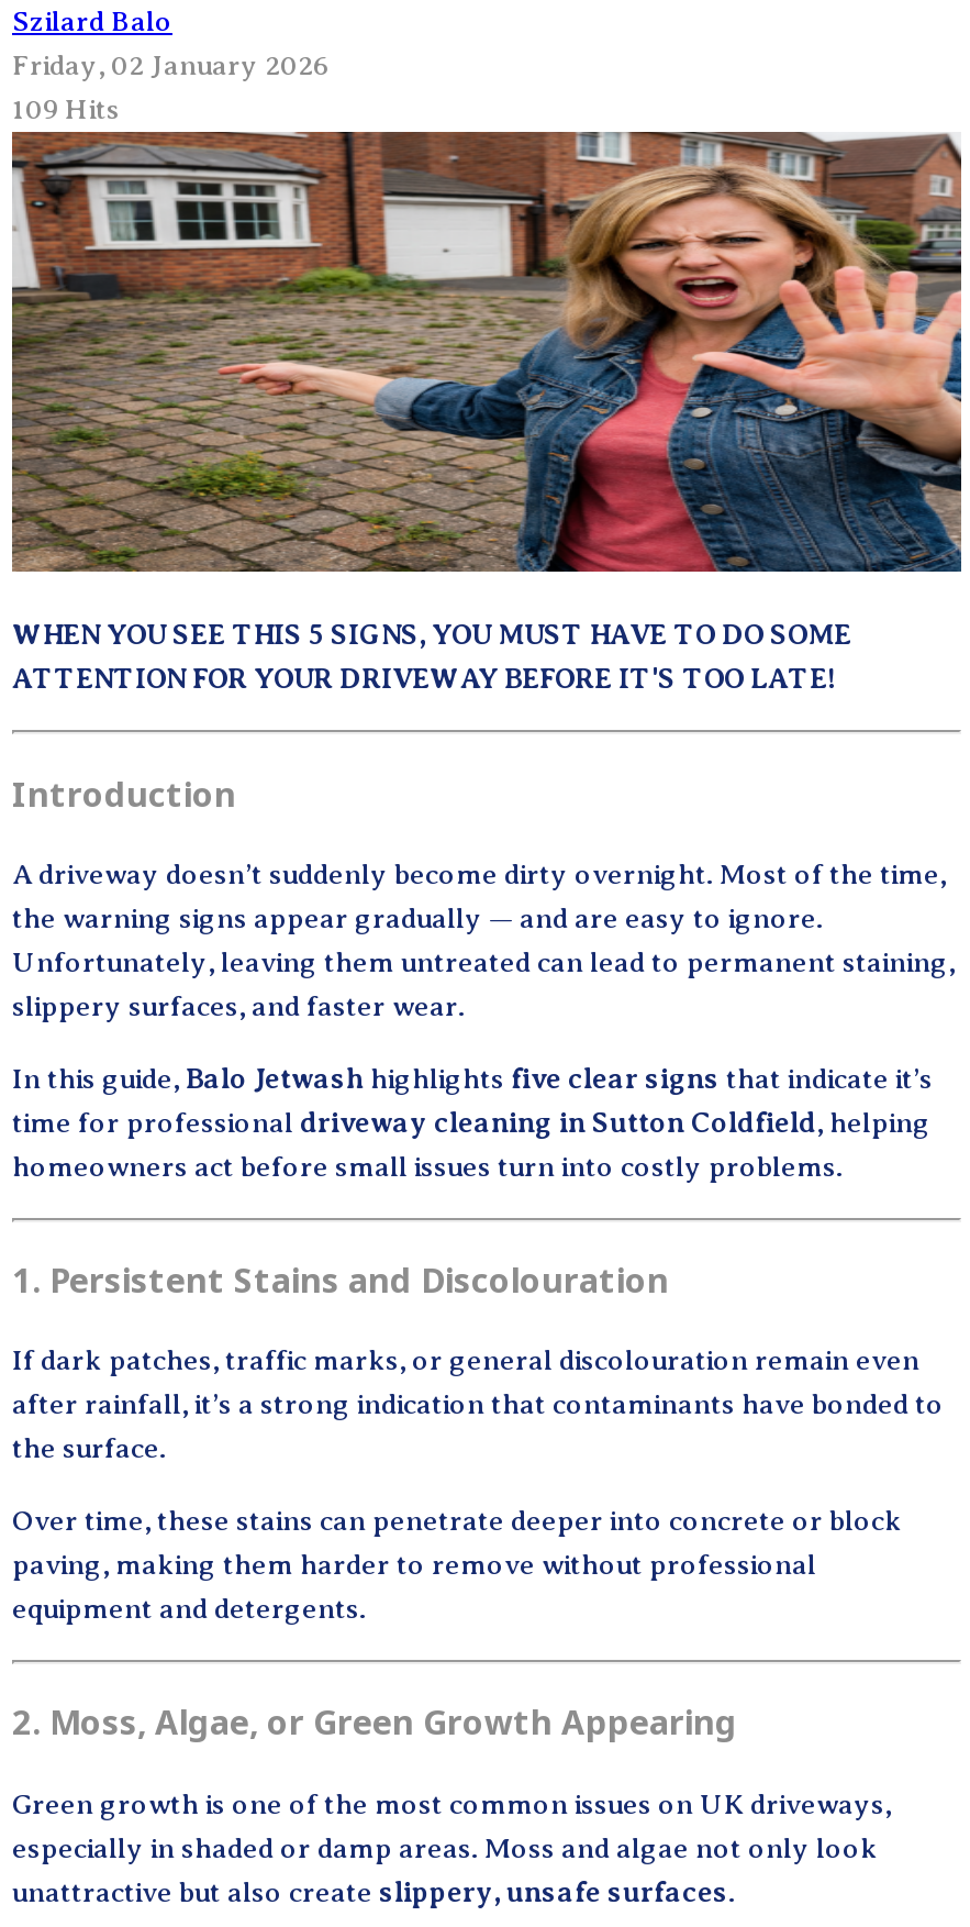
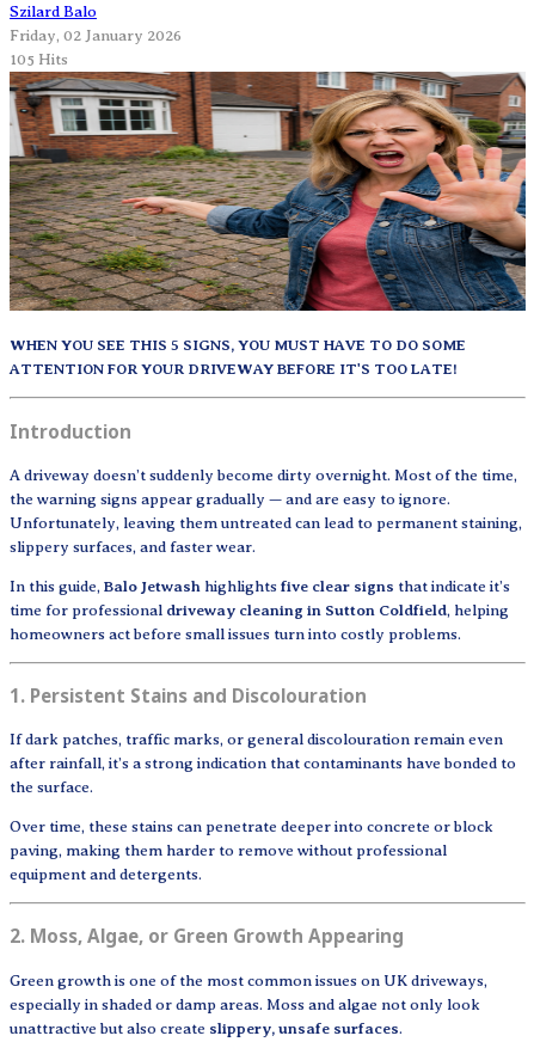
[12,93,120,126] 109 Hits -> [10,51,68,68] 105 Hits

